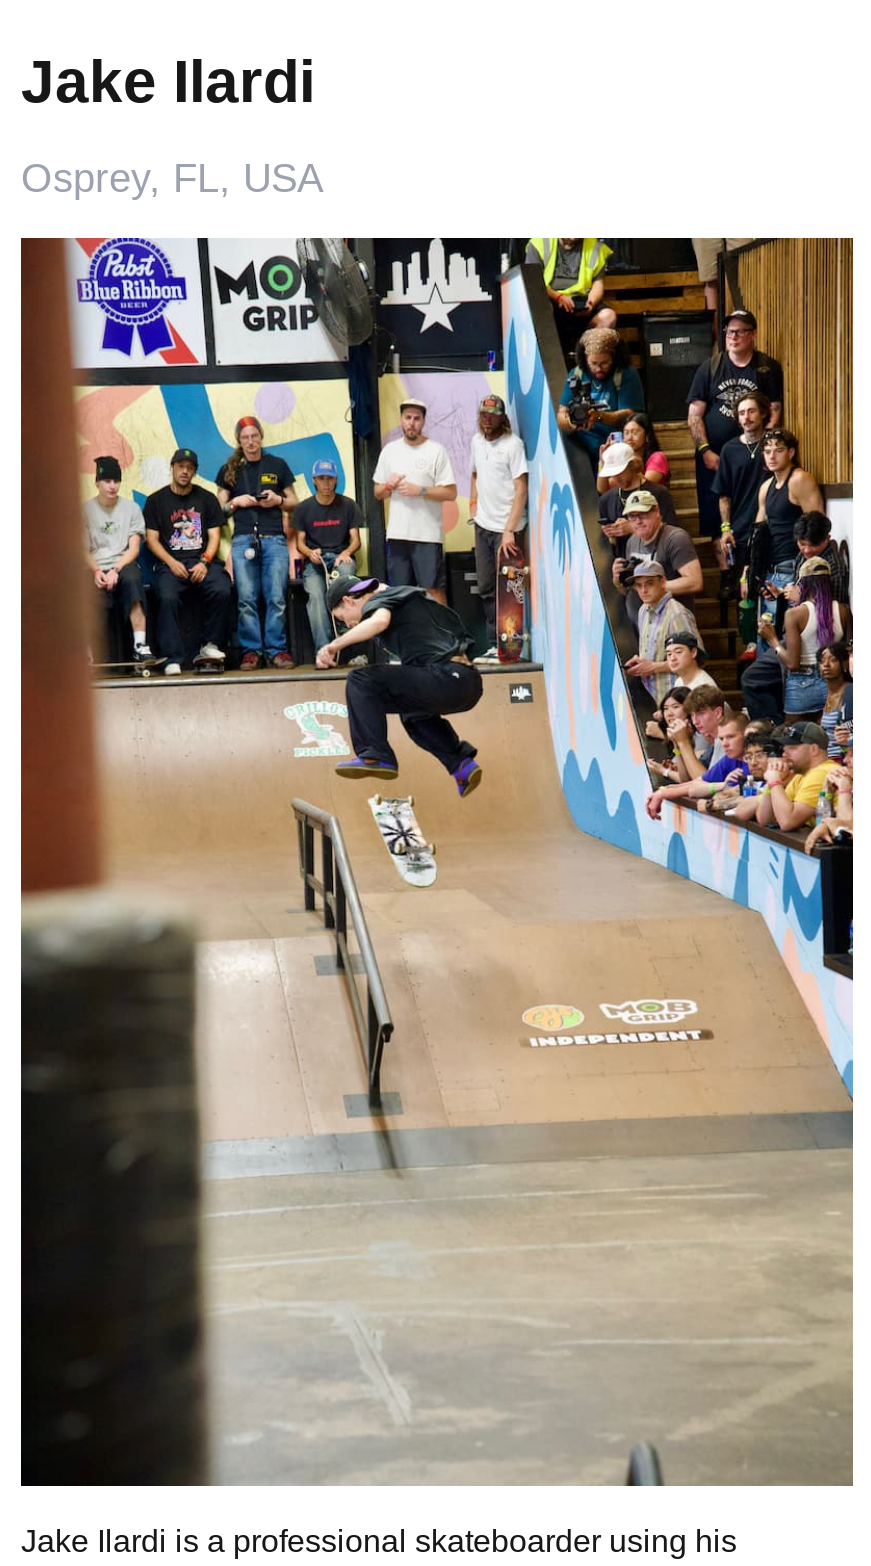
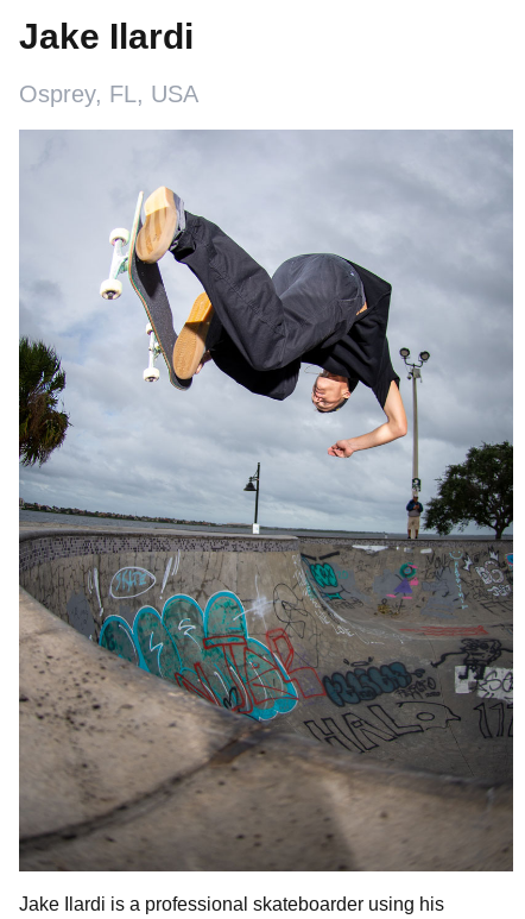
[19,236,855,1486] [image] -> [18,130,514,871] [image]

